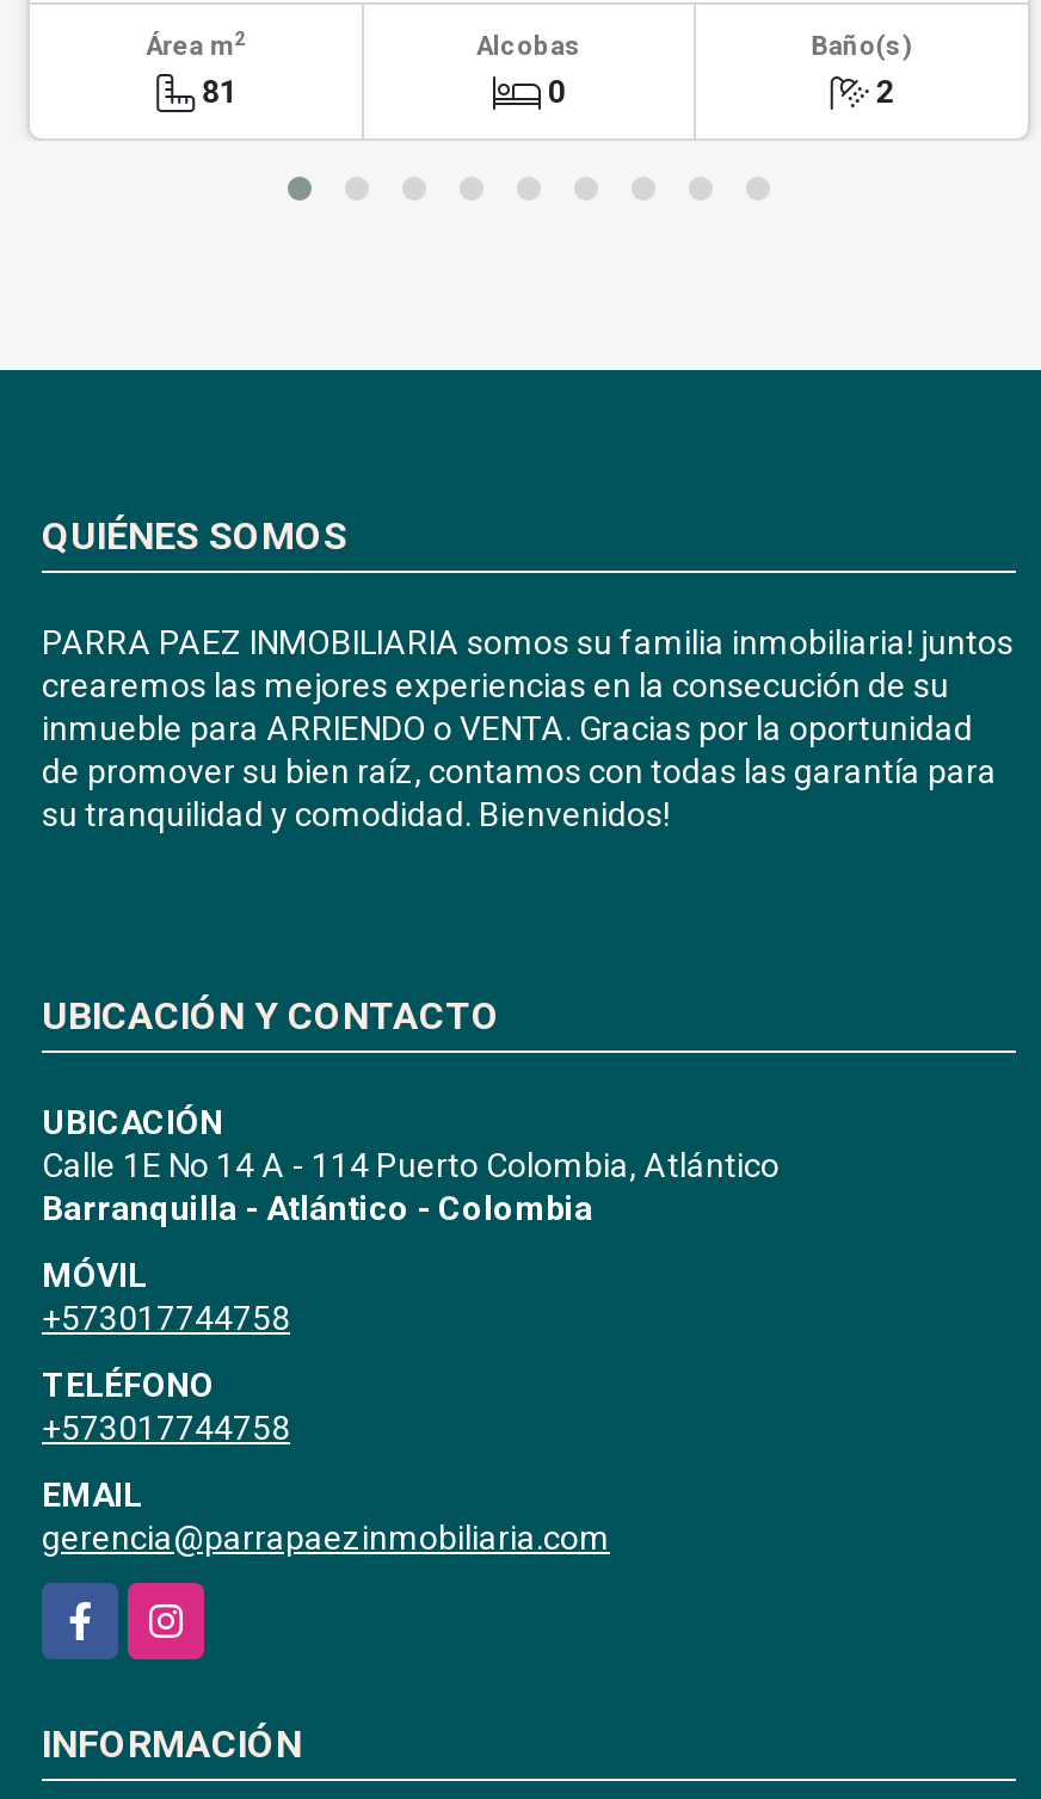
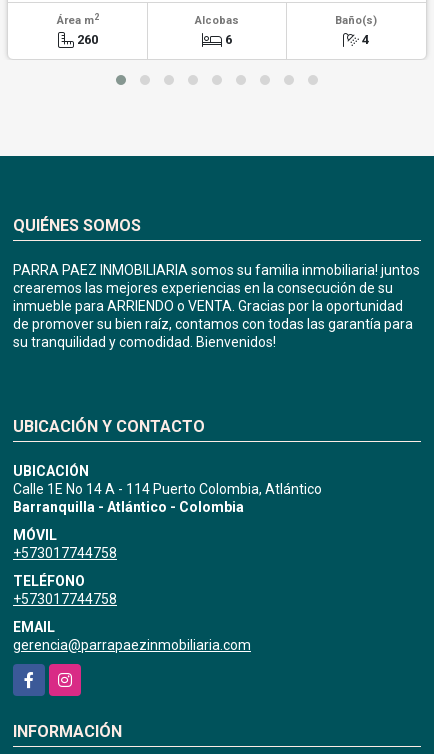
[202,75,236,111] 81 -> [77,32,98,47] 260
[548,75,565,111] 0 -> [225,32,232,47] 6
[876,75,892,111] 2 -> [362,32,369,47] 4

